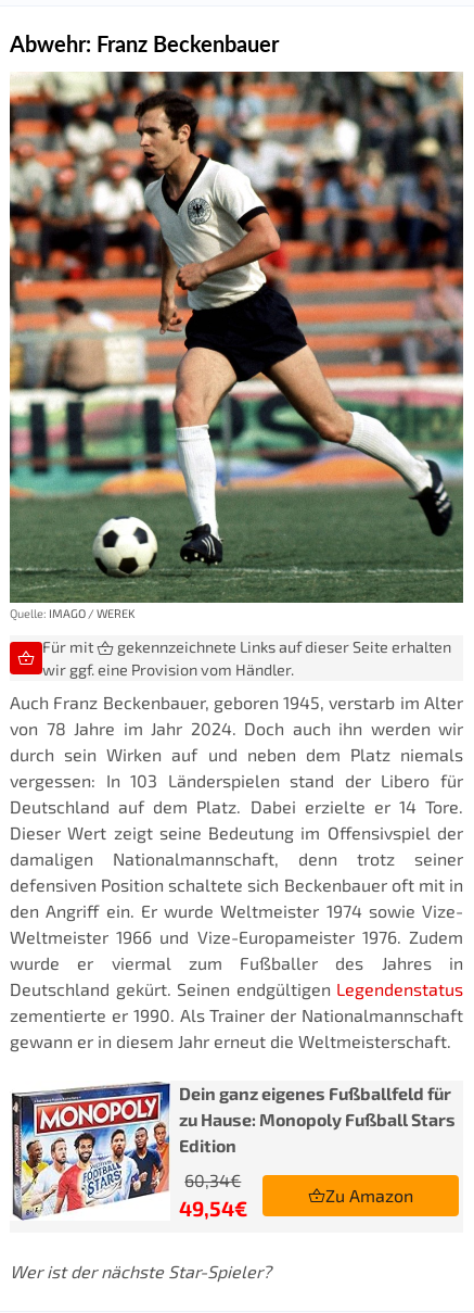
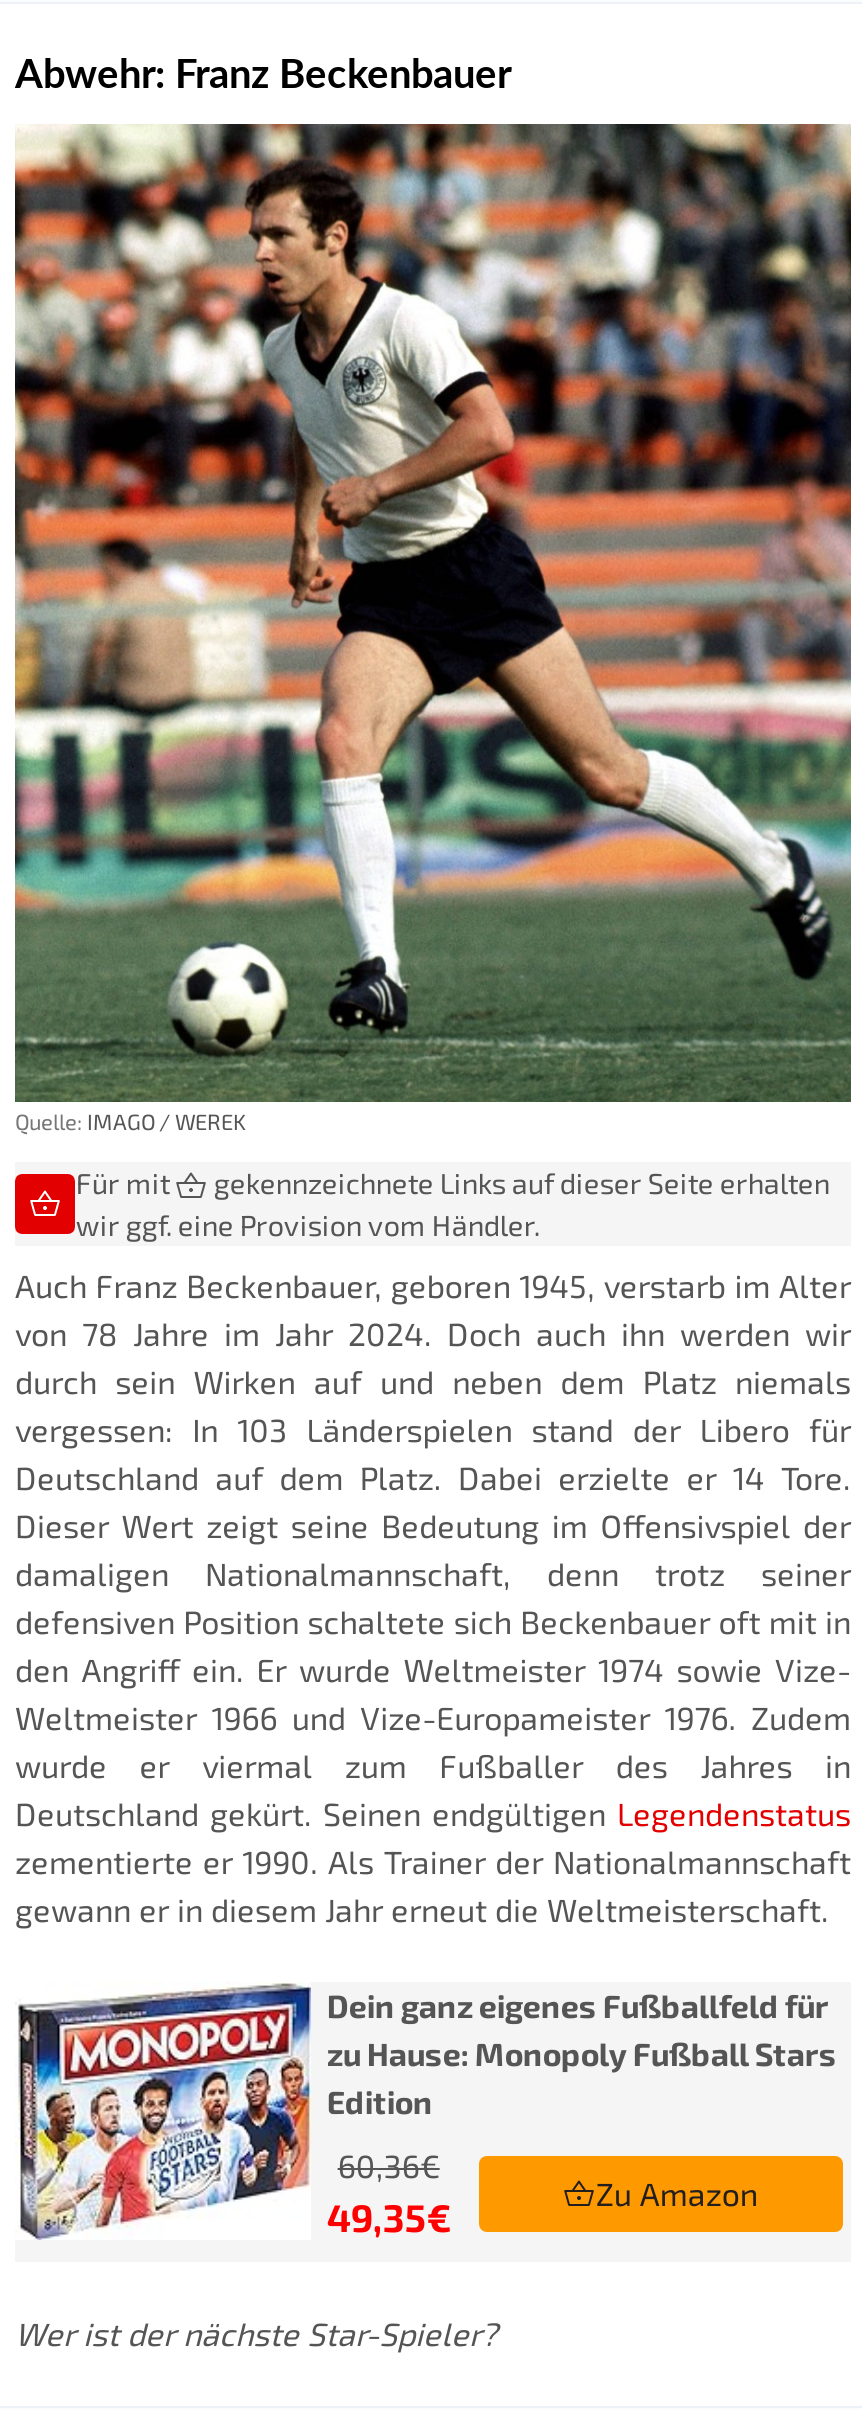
[185,1169,241,1190] 60,34€ -> [338,2145,440,2183] 60,36€
[179,1195,247,1220] 49,54€ -> [327,2193,451,2239] 49,35€

